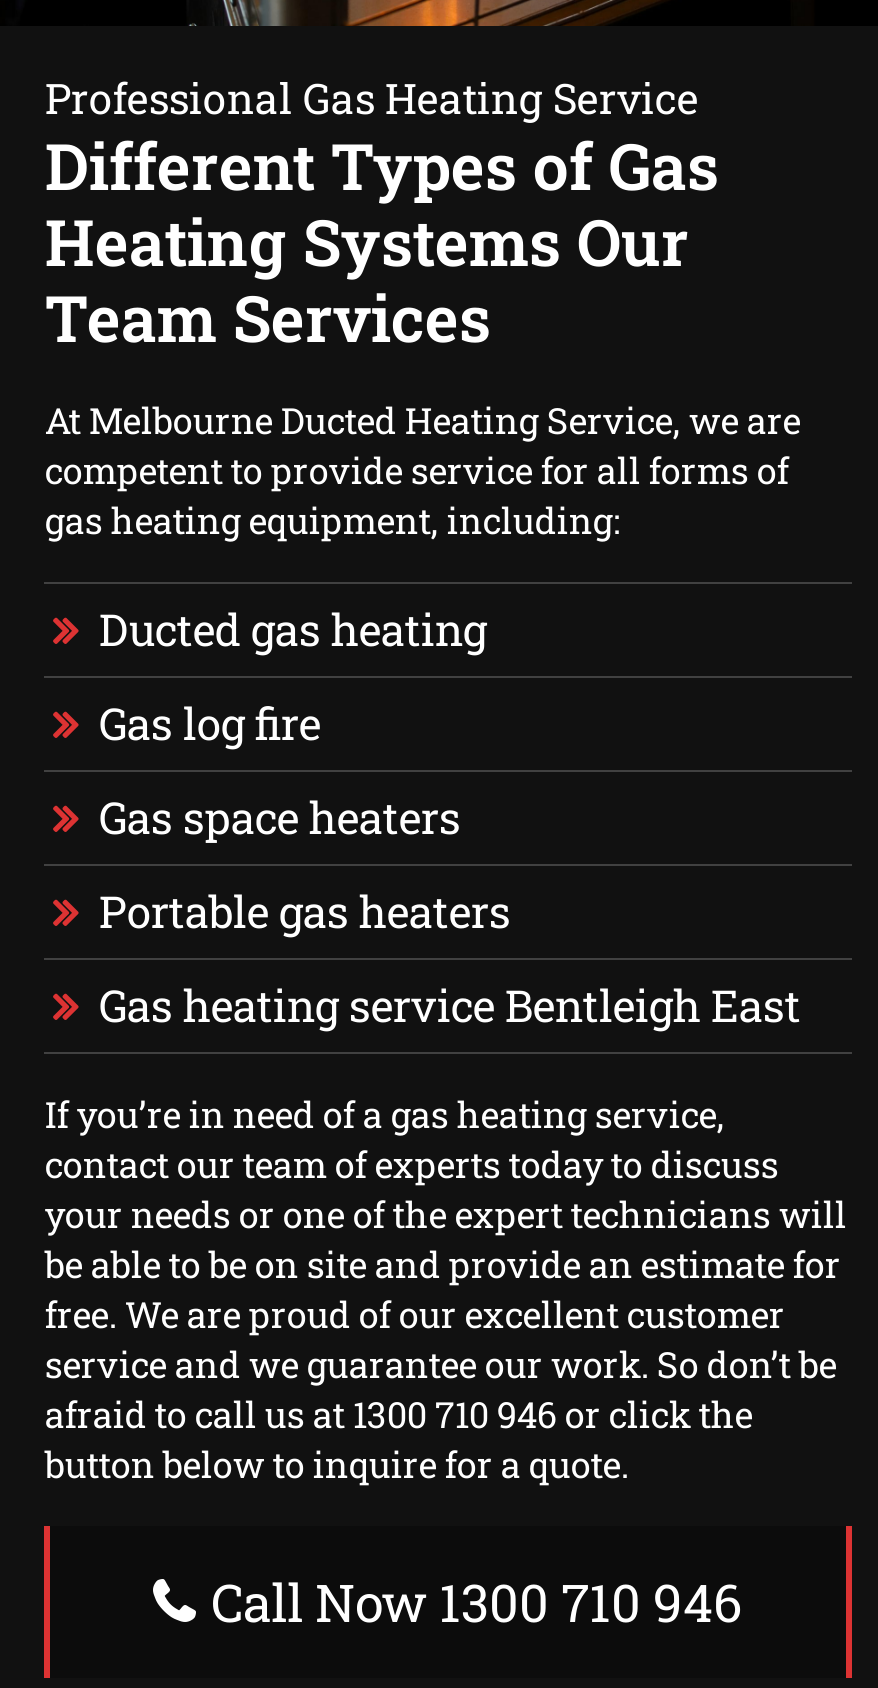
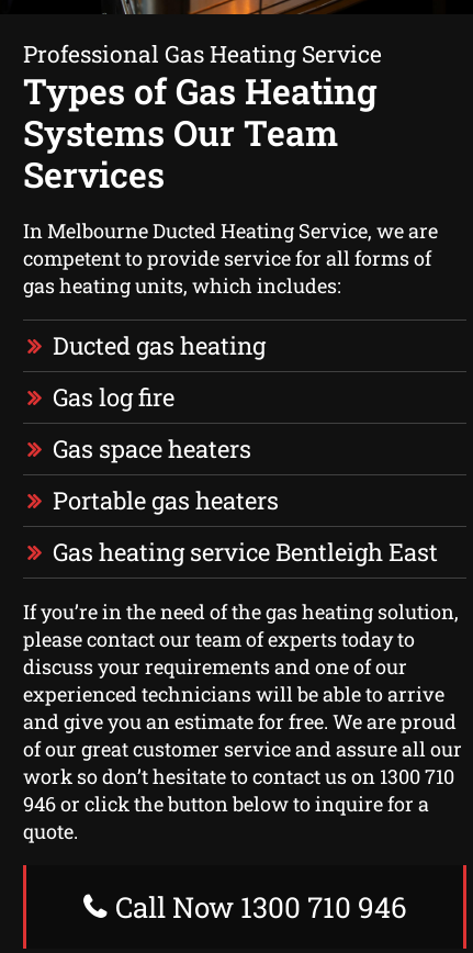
[45,122,801,444] Different Types of Gas | Heating Systems Our | Team Services | At Melbourne Ducted Heating Service, we are -> [23,67,438,244] Types of Gas Heating | Systems Our Team | Services | In Melbourne Ducted Heating Service, we are
[45,496,621,544] gas heating equipment, including: -> [23,272,342,299] gas heating units, which includes:
[45,1090,847,1488] If you’re in need of a gas heating service, | contact our team of experts today to discuss | your needs or one of the expert technicians will | be able to be on site and provide an estimate for | free. We are proud of our excellent customer | service and we guarantee our work. So don’t be | afraid to call us at 1300 710 946 or click the | button below to inquire for a quote. -> [23,598,462,844] If you’re in the need of the gas heating solution, | please contact our team of experts today to | discuss your requirements and one of our | experienced technicians will be able to arrive | and give you an estimate for free. We are proud | of our great customer service and assure all our | work so don’t hesitate to contact us on 1300 710 | 946 or click the button below to inquire for a | quote.

